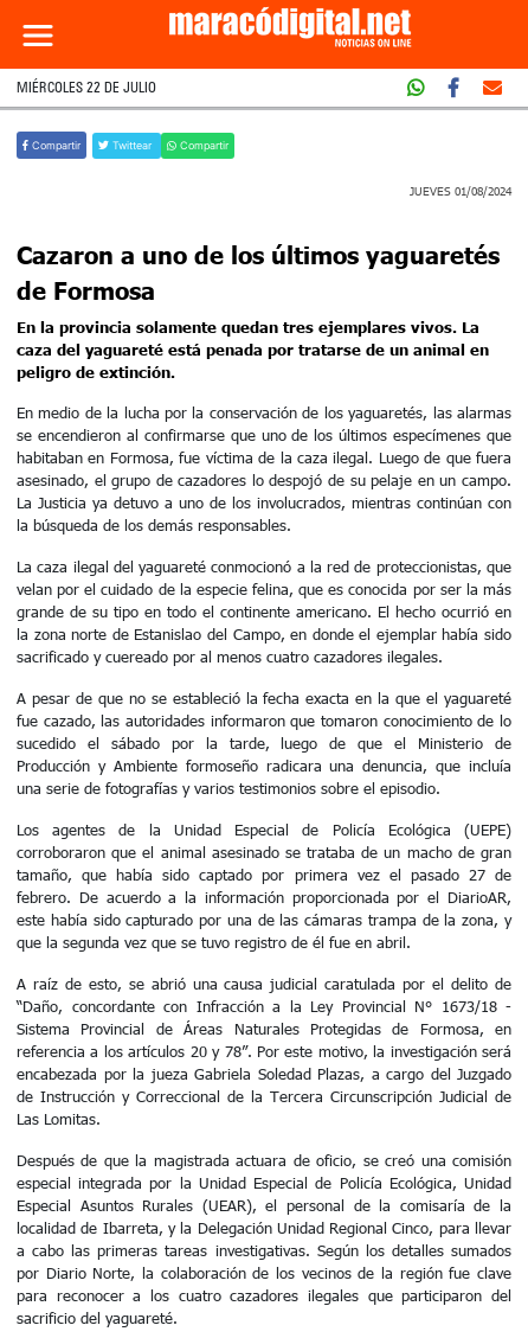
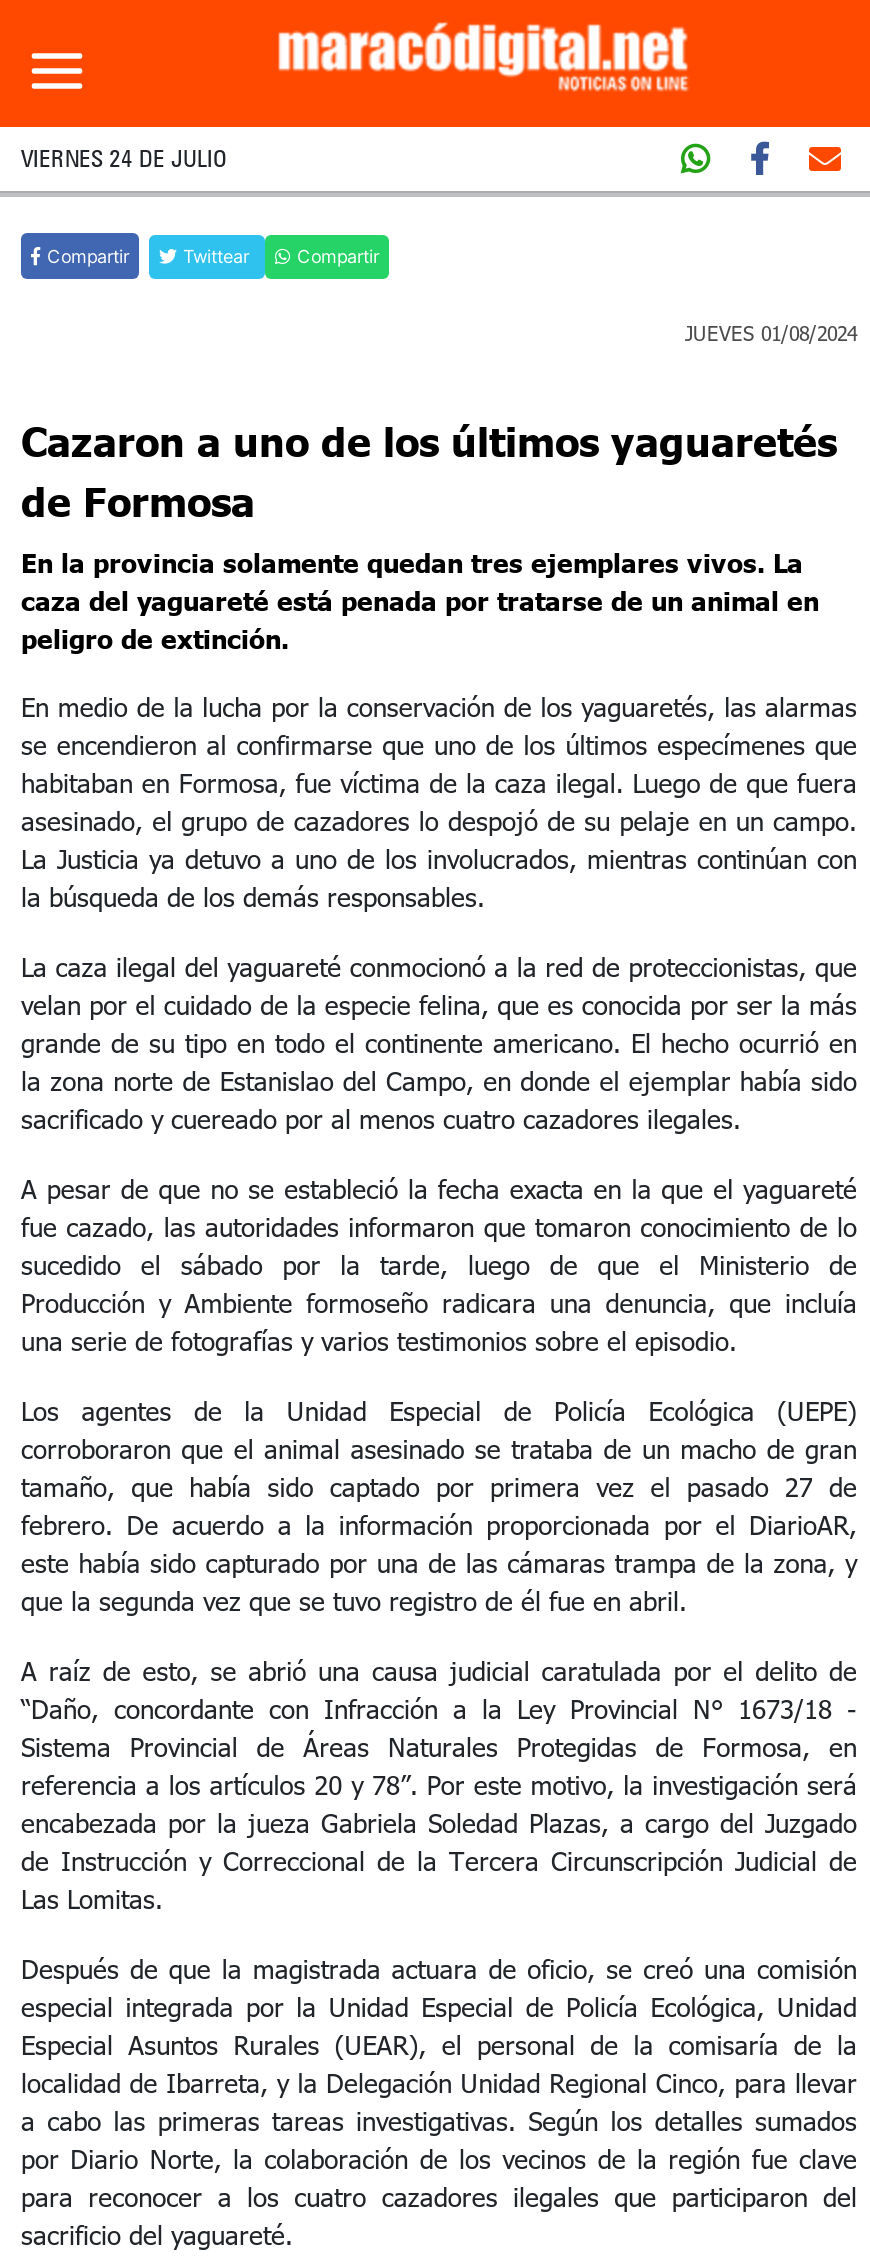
[17,78,156,96] MIÉRCOLES 22 DE JULIO -> [21,143,227,173] VIERNES 24 DE JULIO

